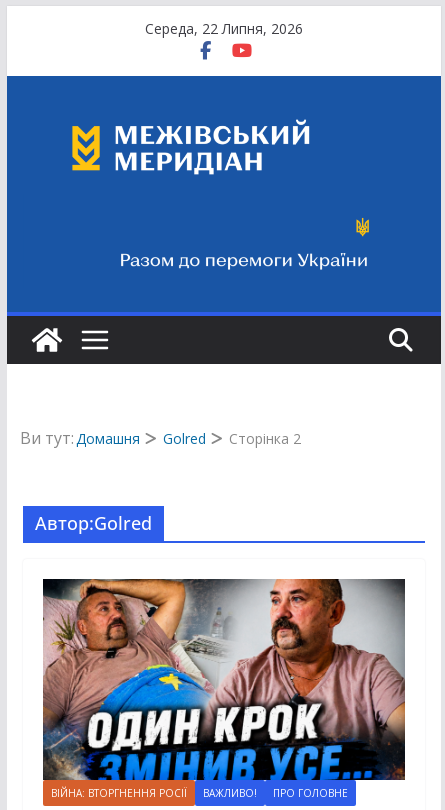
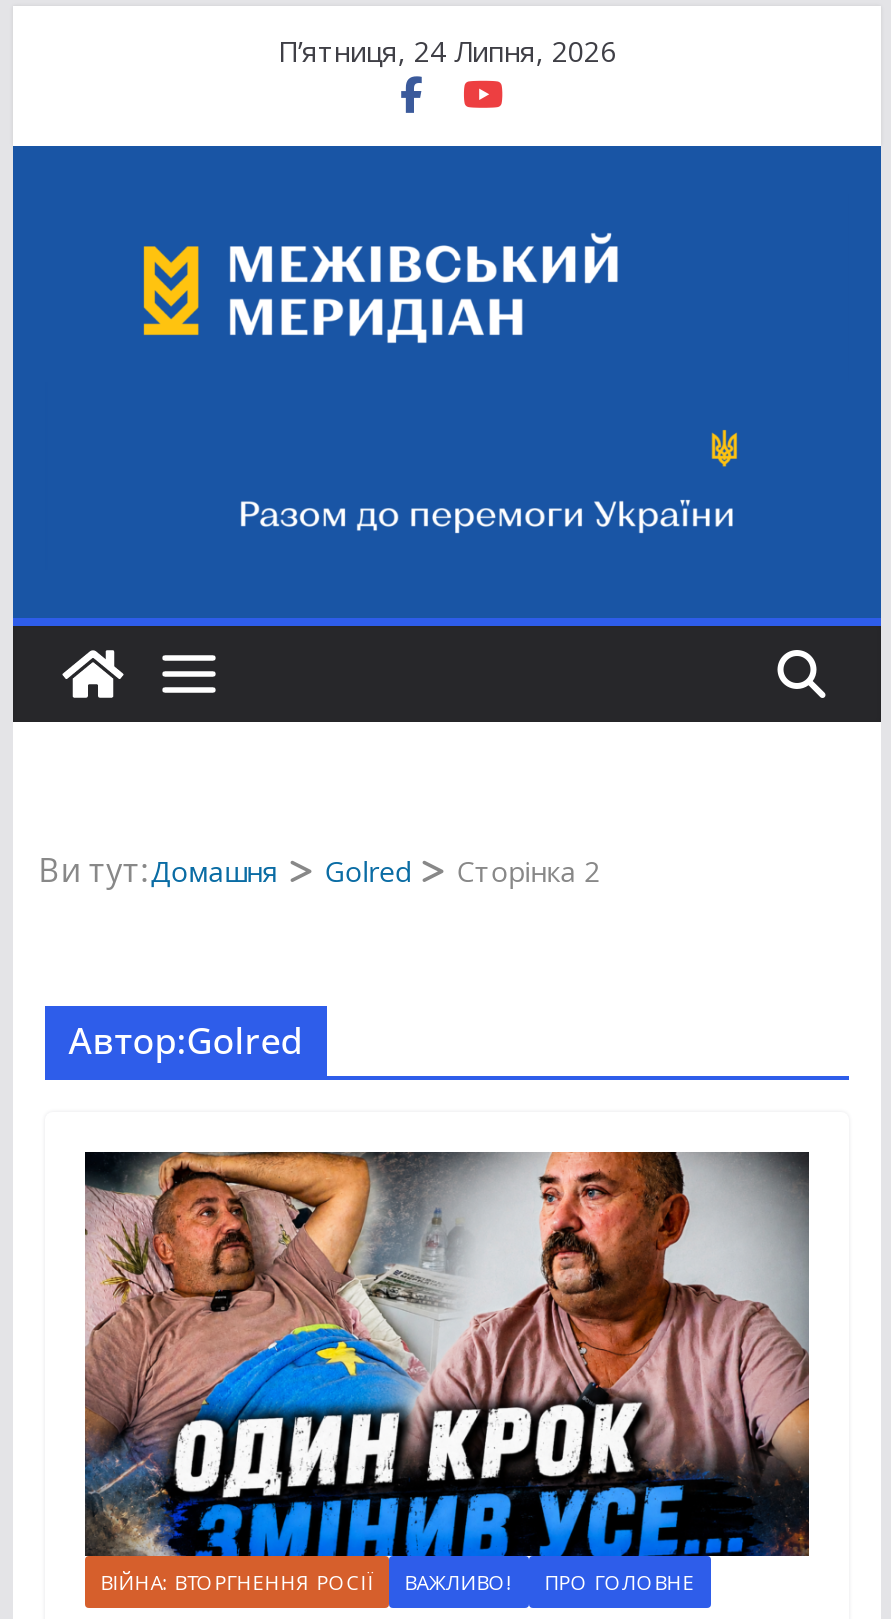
[145,19,303,38] Середа, 22 Липня, 2026 -> [278,32,616,70] П’ятниця, 24 Липня, 2026

